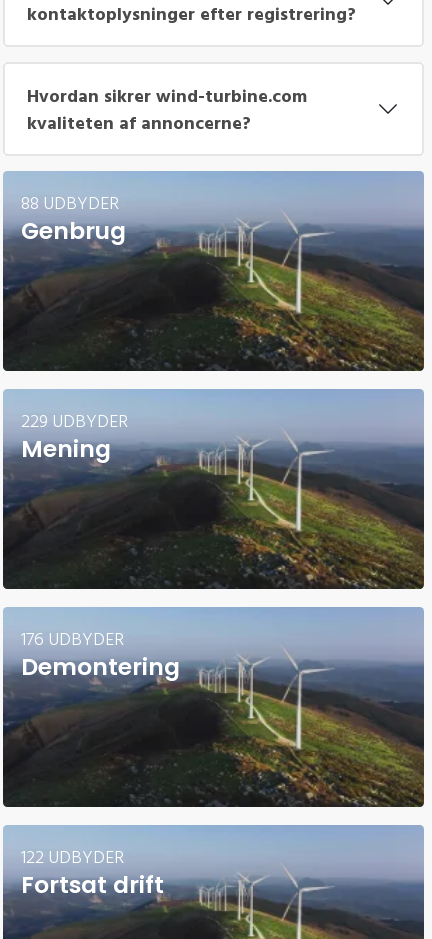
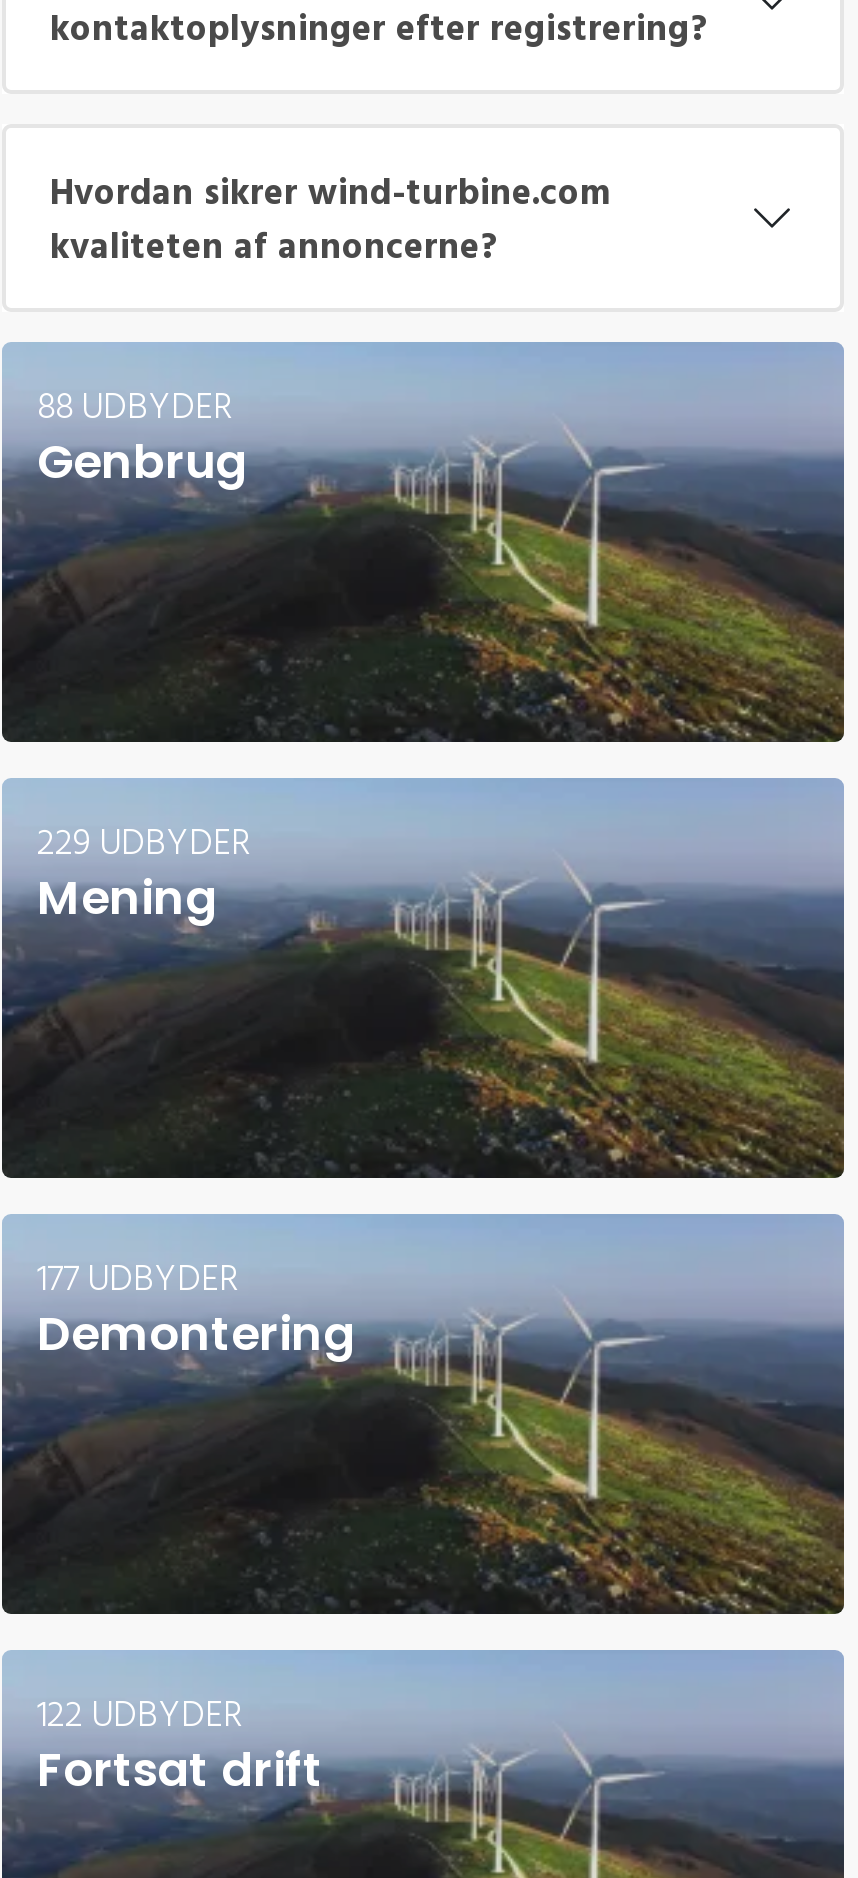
[20,627,123,650] 176 UDBYDER -> [37,1254,239,1300] 177 UDBYDER

